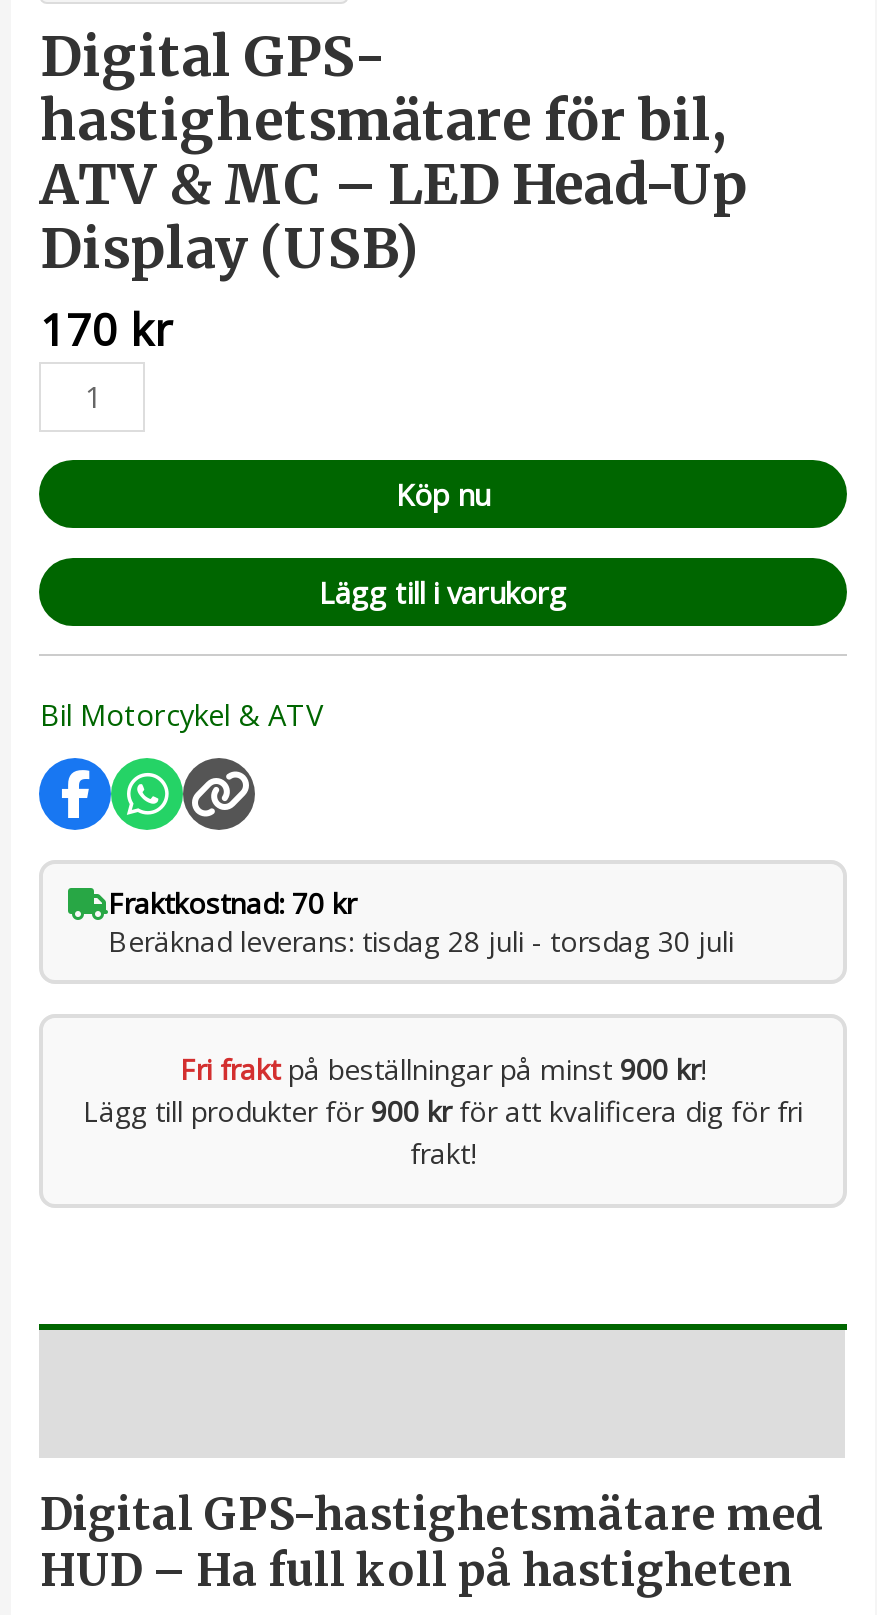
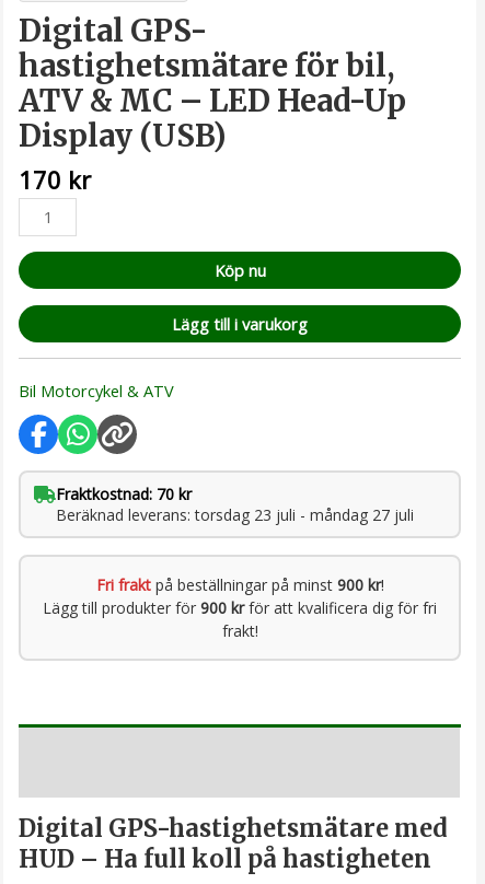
[108,922,734,960] Beräknad leverans: tisdag 28 juli - torsdag 30 juli -> [56,504,414,525] Beräknad leverans: torsdag 23 juli - måndag 27 juli

